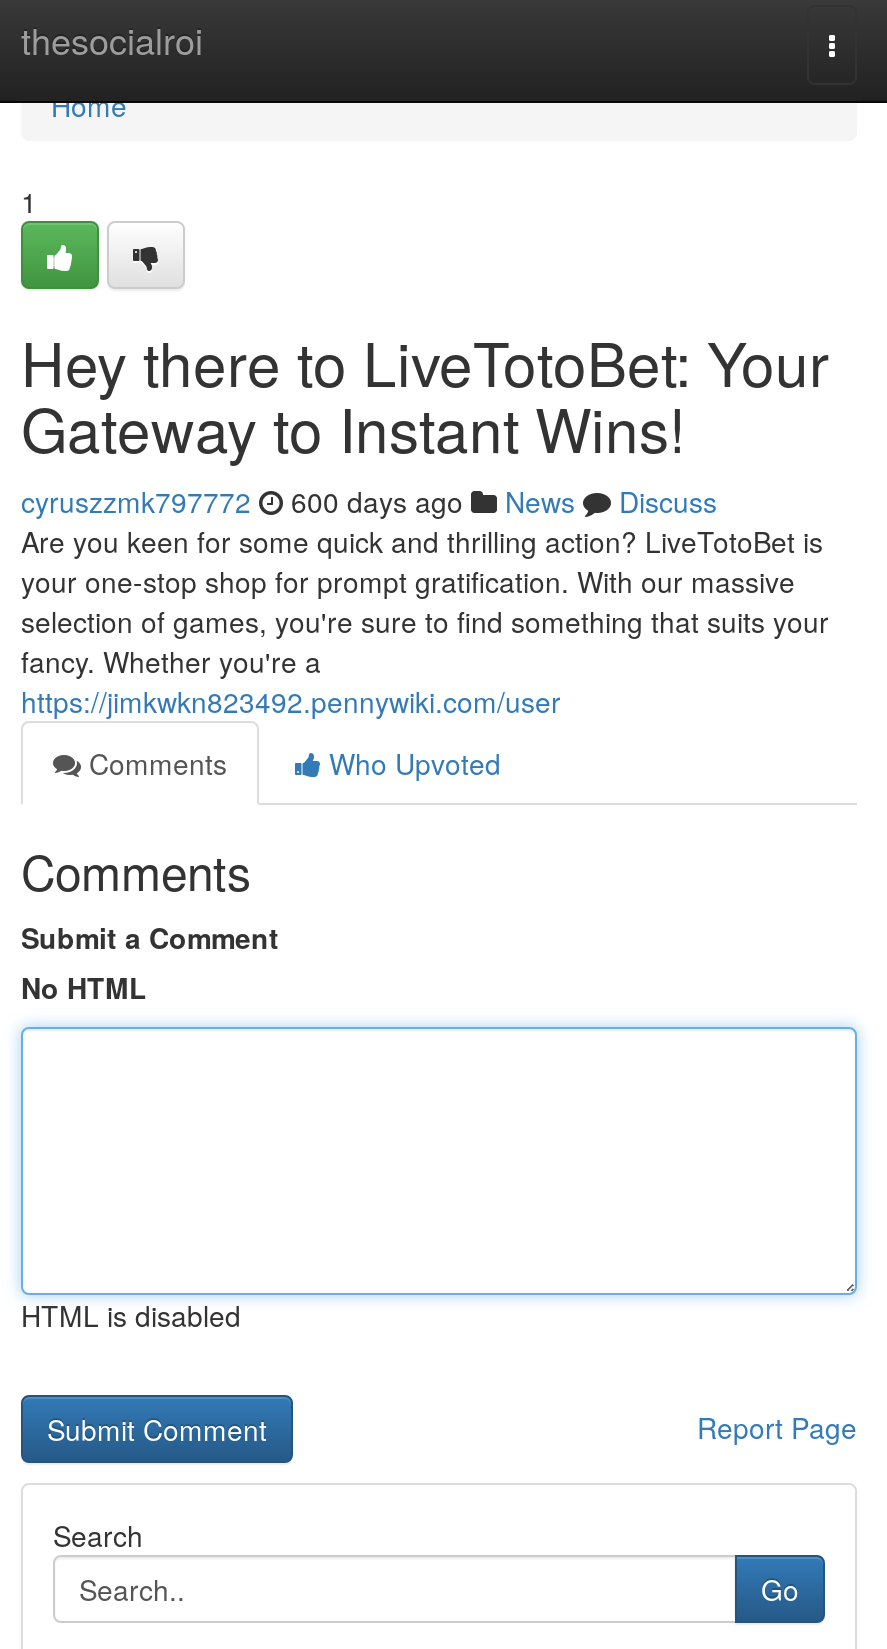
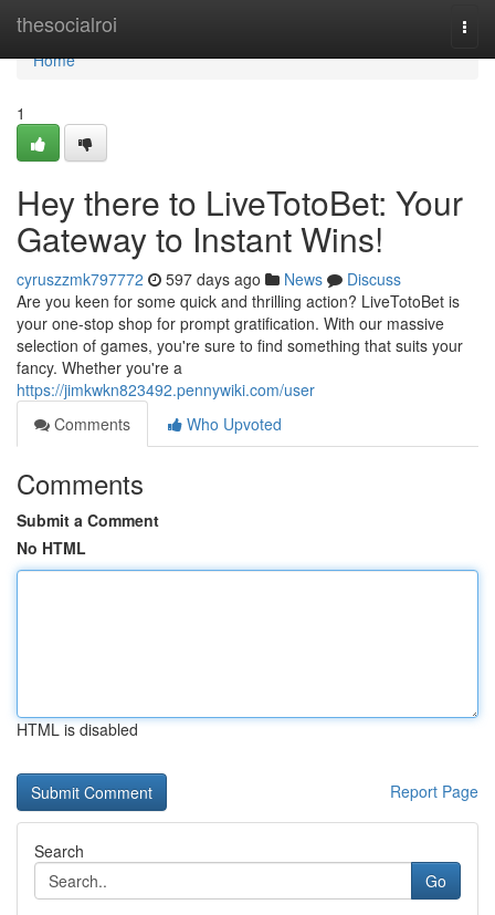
[21,481,717,521] cyruszzmk797772 600 days ago News Discuss -> [17,268,401,290] cyruszzmk797772 597 days ago News Discuss

